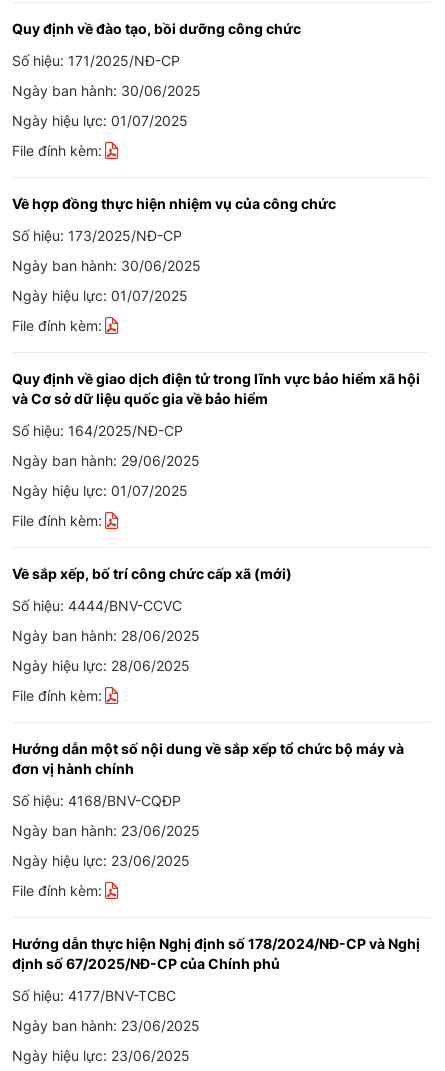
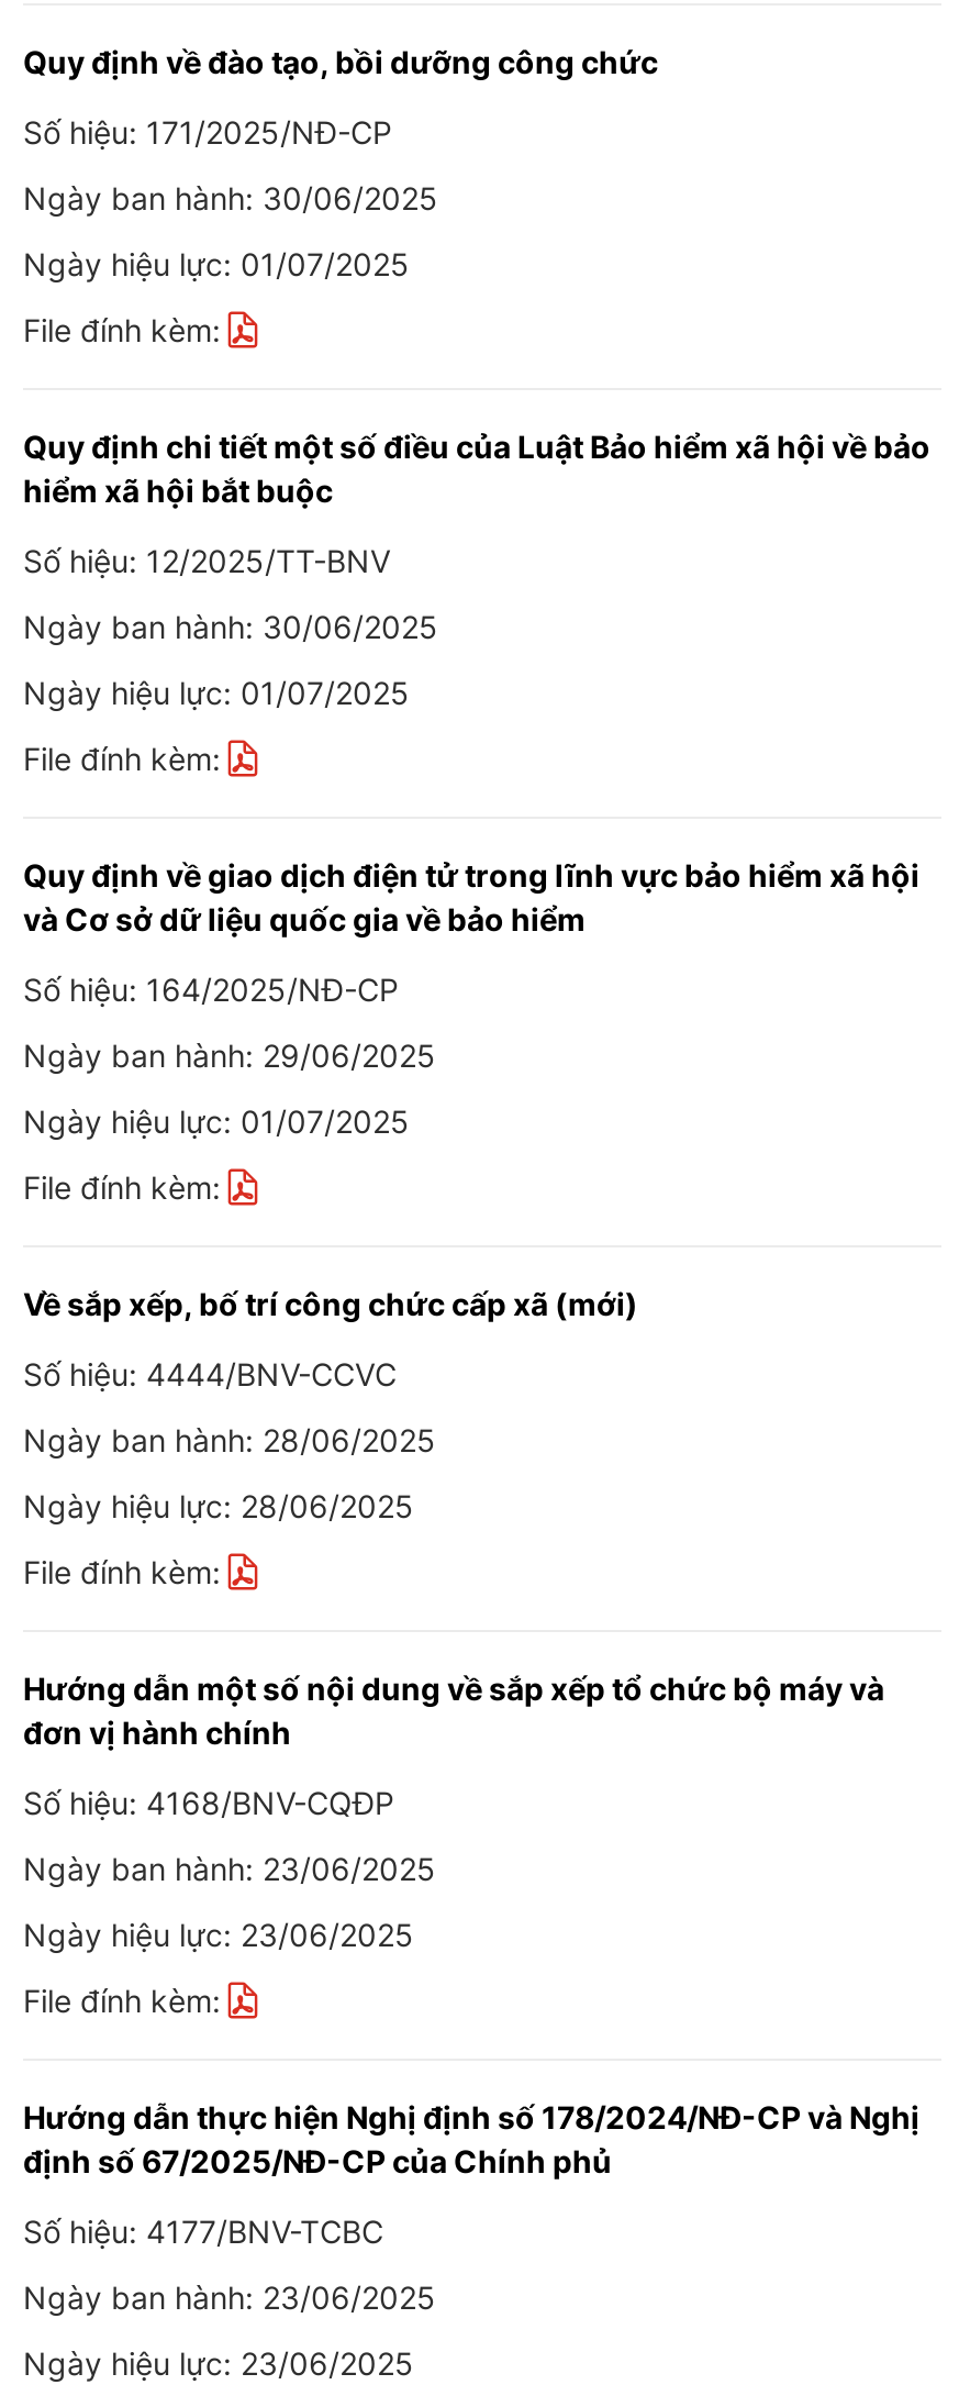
[12,195,336,212] Về hợp đồng thực hiện nhiệm vụ của công chức -> [23,428,930,509] Quy định chi tiết một số điều của Luật Bảo hiểm xã hội về bảo | hiểm xã hội bắt buộc
[12,227,182,244] Số hiệu: 173/2025/NĐ-CP -> [23,542,390,579] Số hiệu: 12/2025/TT-BNV

